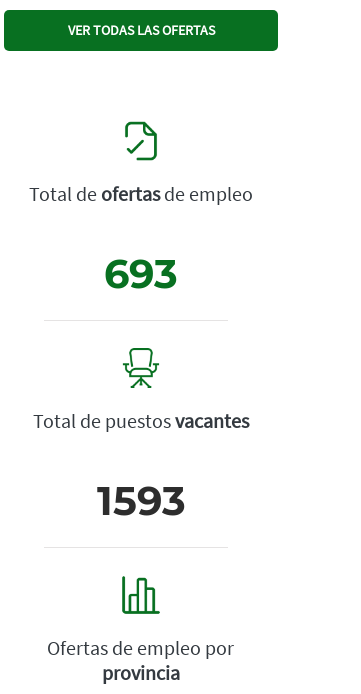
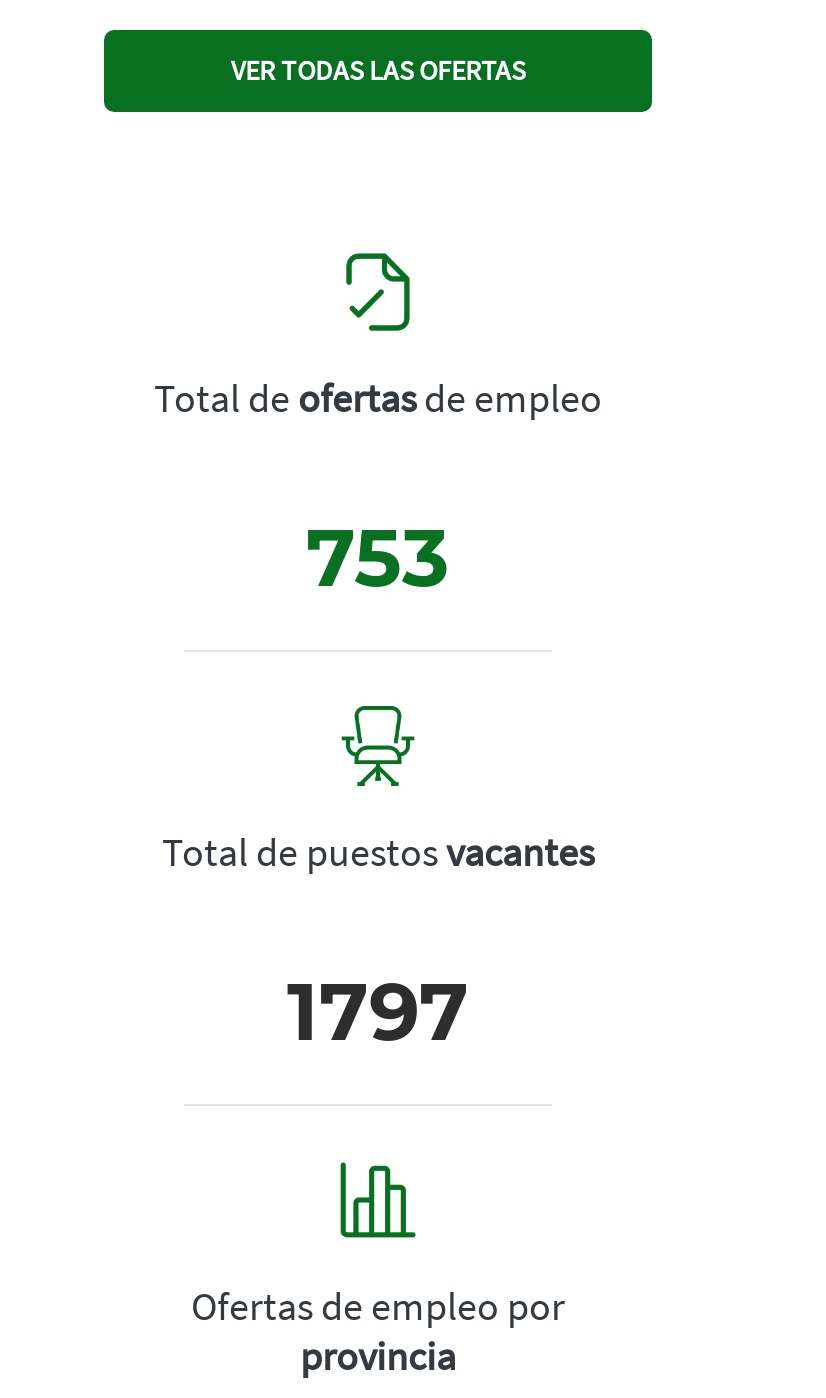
[104,249,178,298] 693 -> [306,508,450,606] 753
[96,476,185,525] 1593 -> [287,962,469,1060] 1797

